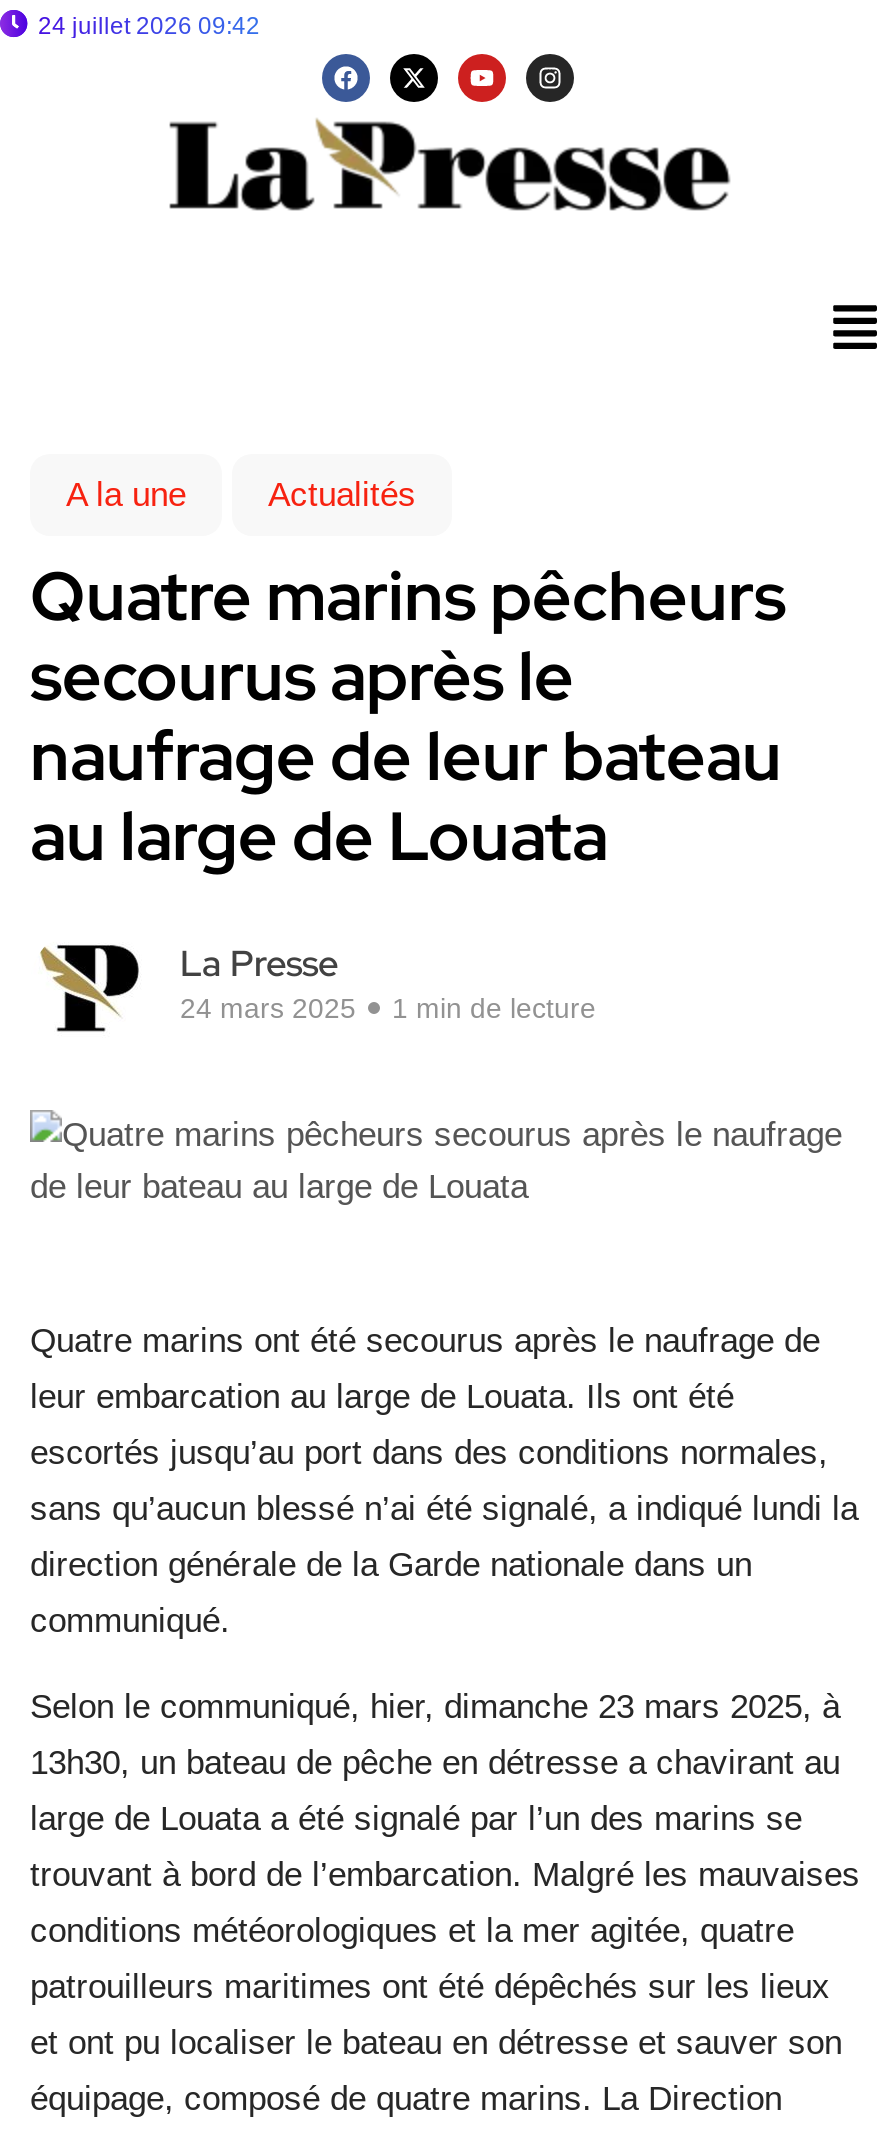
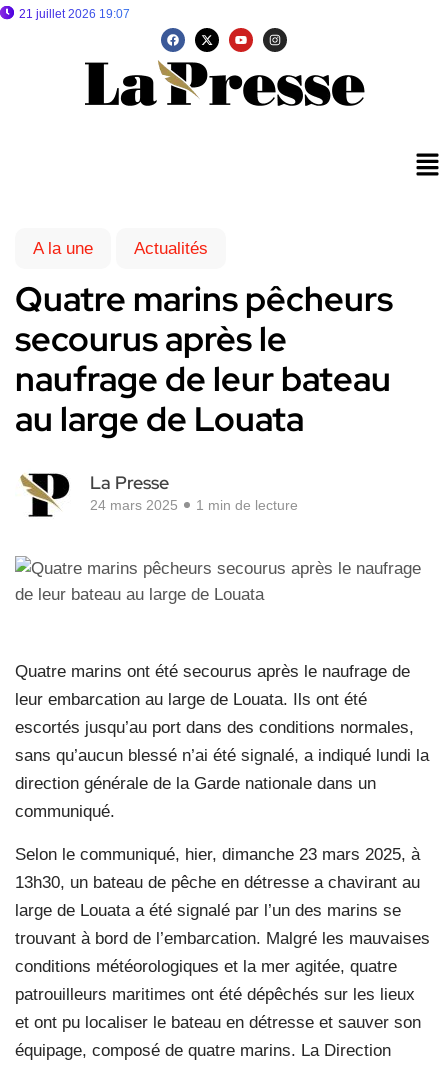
[38,12,260,40] 24 juillet 2026 09:42 -> [19,7,130,21] 21 juillet 2026 19:07

